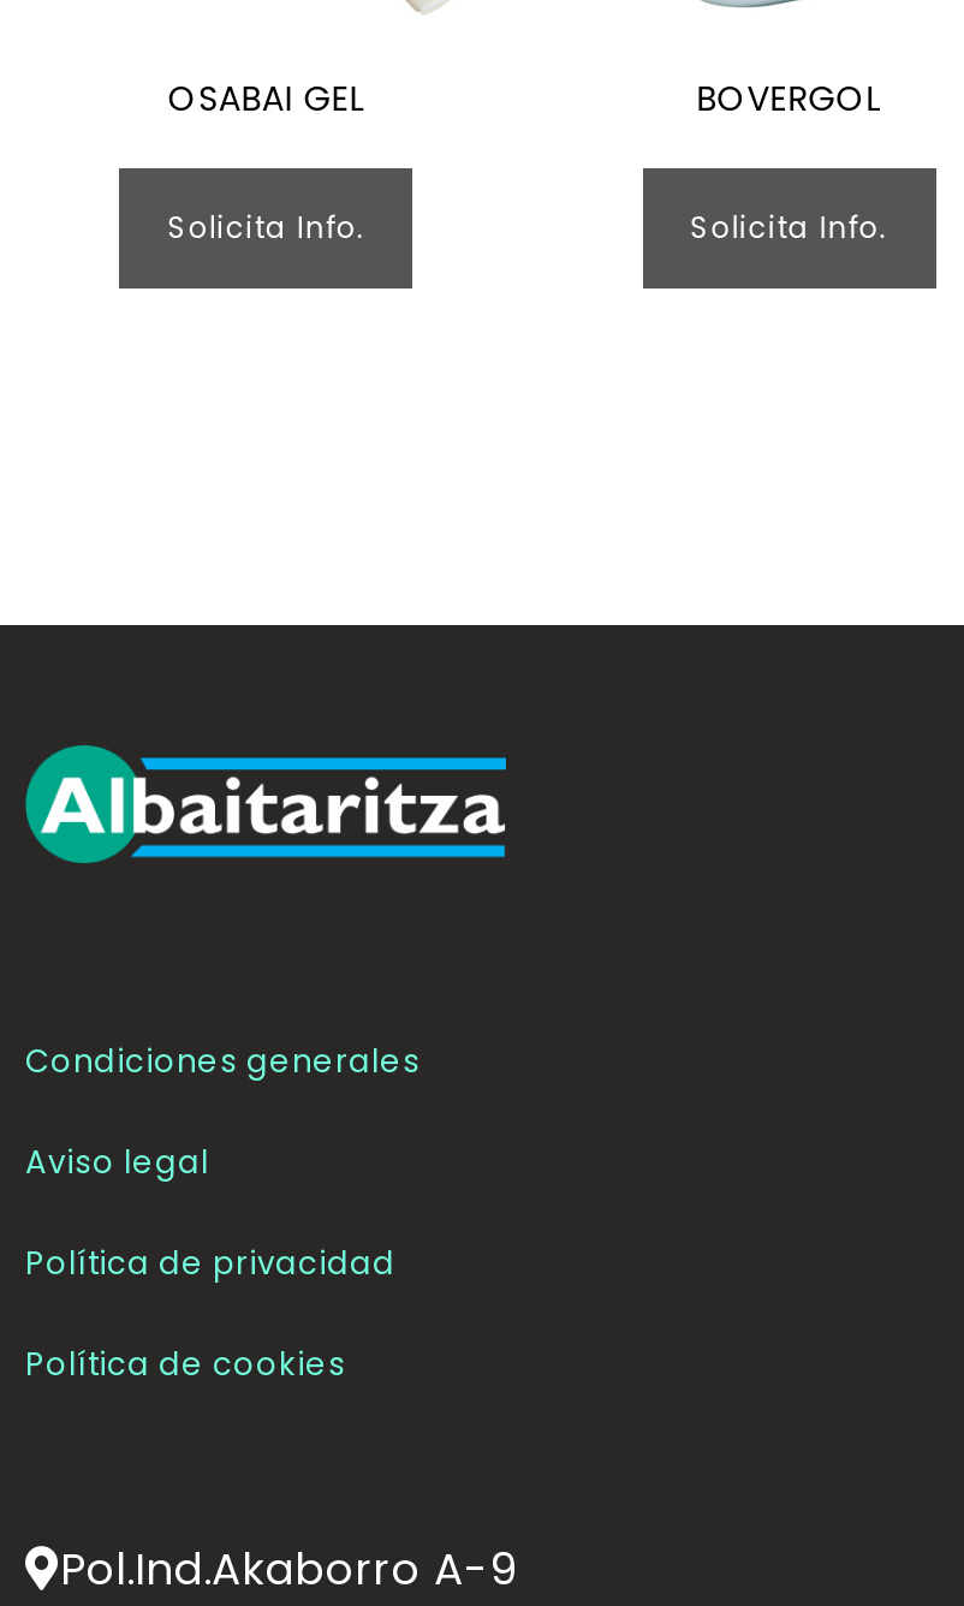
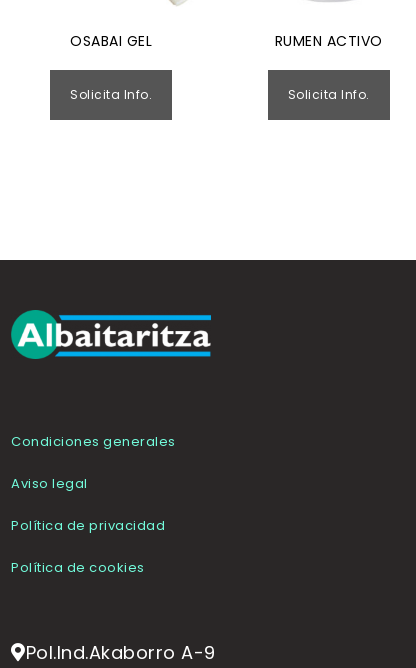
[696,74,882,122] BOVERGOL -> [275,31,383,51] RUMEN ACTIVO

